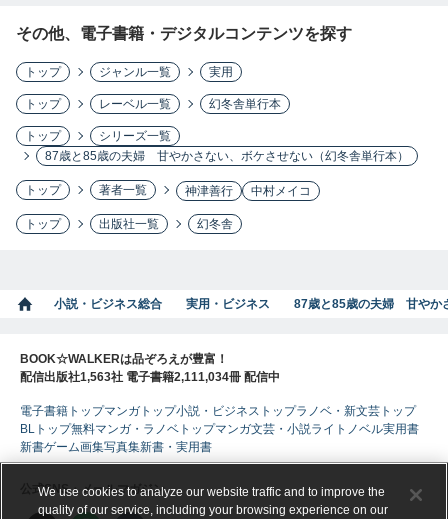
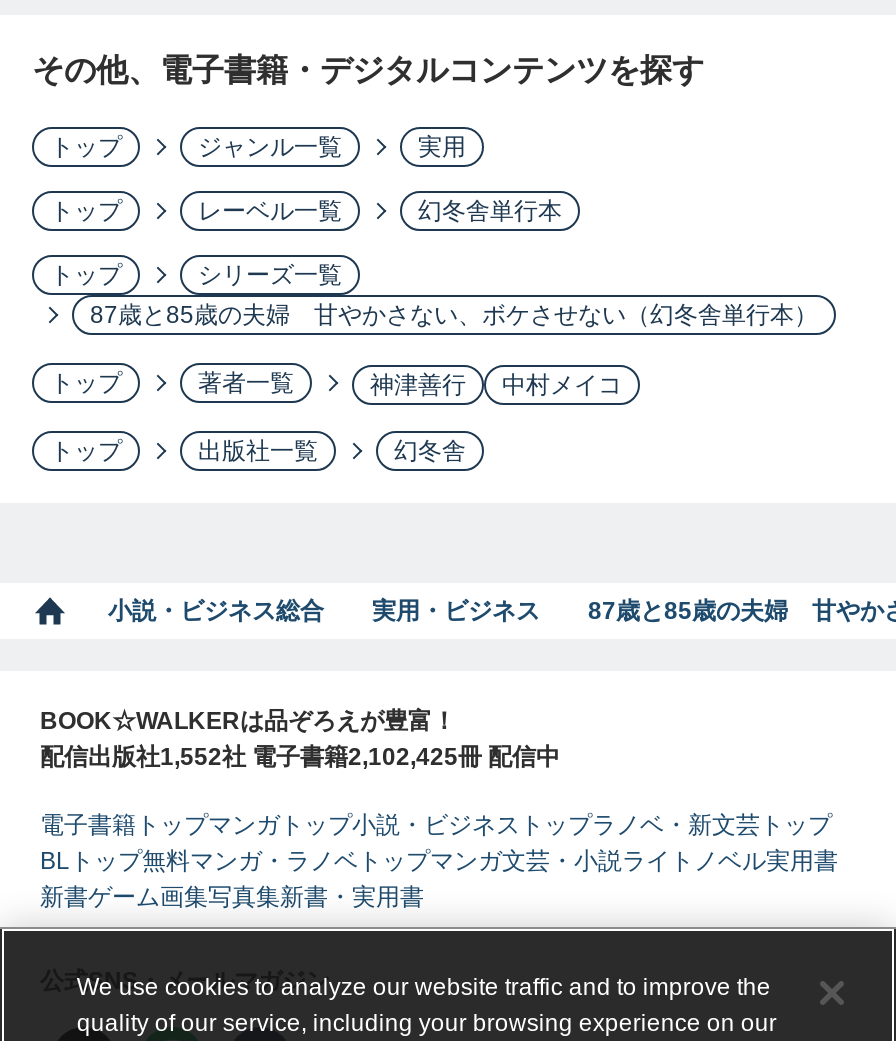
[20,370,280,384] 配信出版社1,563社 電子書籍2,111,034冊 配信中 -> [40,742,560,770] 配信出版社1,552社 電子書籍2,102,425冊 配信中

